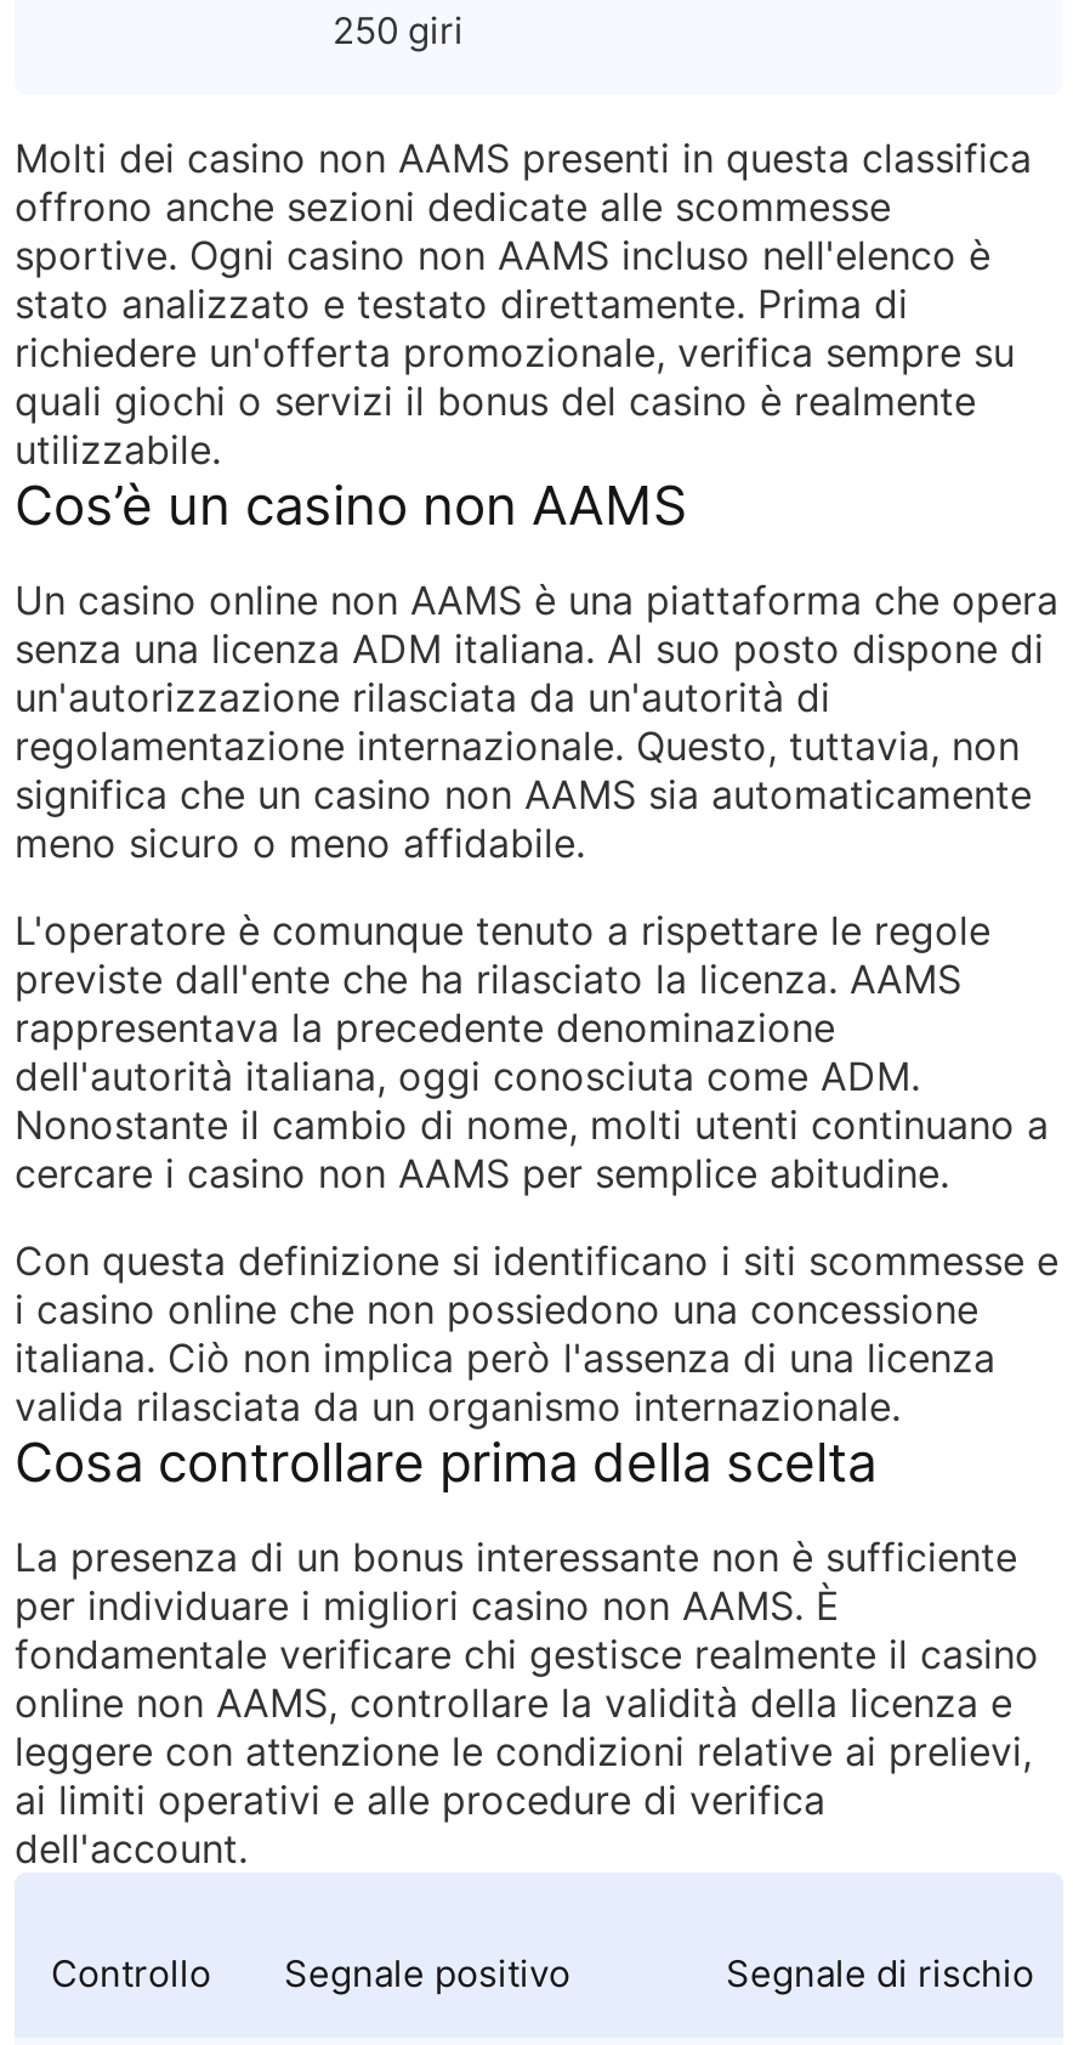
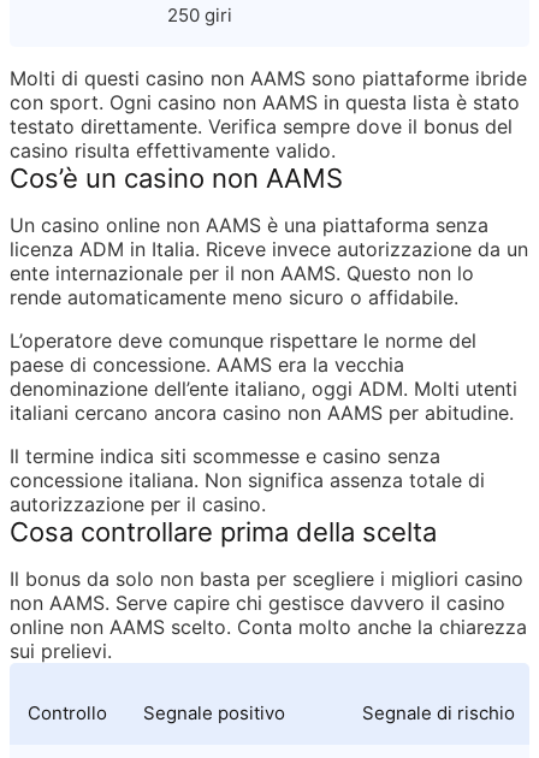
[15,134,1032,474] Molti dei casino non AAMS presenti in questa classifica | offrono anche sezioni dedicate alle scommesse | sportive. Ogni casino non AAMS incluso nell'elenco è | stato analizzato e testato direttamente. Prima di | richiedere un'offerta promozionale, verifica sempre su | quali giochi o servizi il bonus del casino è realmente | utilizzabile. -> [10,66,527,162] Molti di questi casino non AAMS sono piattaforme ibride | con sport. Ogni casino non AAMS in questa lista è stato | testato direttamente. Verifica sempre dove il bonus del | casino risulta effettivamente valido.
[15,576,1058,867] Un casino online non AAMS è una piattaforma che opera | senza una licenza ADM italiana. Al suo posto dispone di | un'autorizzazione rilasciata da un'autorità di | regolamentazione internazionale. Questo, tuttavia, non | significa che un casino non AAMS sia automaticamente | meno sicuro o meno affidabile. -> [10,213,528,309] Un casino online non AAMS è una piattaforma senza | licenza ADM in Italia. Riceve invece autorizzazione da un | ente internazionale per il non AAMS. Questo non lo | rende automaticamente meno sicuro o affidabile.
[15,906,1049,1197] L'operatore è comunque tenuto a rispettare le regole | previste dall'ente che ha rilasciato la licenza. AAMS | rappresentava la precedente denominazione | dell'autorità italiana, oggi conosciuta come ADM. | Nonostante il cambio di nome, molti utenti continuano a | cercare i casino non AAMS per semplice abitudine. -> [10,328,517,425] L’operatore deve comunque rispettare le norme del | paese di concessione. AAMS era la vecchia | denominazione dell’ente italiano, oggi ADM. Molti utenti | italiani cercano ancora casino non AAMS per abitudine.
[15,1236,1058,1431] Con questa definizione si identificano i siti scommesse e | i casino online che non possiedono una concessione | italiana. Ciò non implica però l'assenza di una licenza | valida rilasciata da un organismo internazionale. -> [10,444,485,516] Il termine indica siti scommesse e casino senza | concessione italiana. Non significa assenza totale di | autorizzazione per il casino.
[15,1533,1039,1873] La presenza di un bonus interessante non è sufficiente | per individuare i migliori casino non AAMS. È | fondamentale verificare chi gestisce realmente il casino | online non AAMS, controllare la validità della licenza e | leggere con attenzione le condizioni relative ai prelievi, | ai limiti operativi e alle procedure di verifica | dell'account. -> [10,567,527,663] Il bonus da solo non basta per scegliere i migliori casino | non AAMS. Serve capire chi gestisce davvero il casino | online non AAMS scelto. Conta molto anche la chiarezza | sui prelievi.

